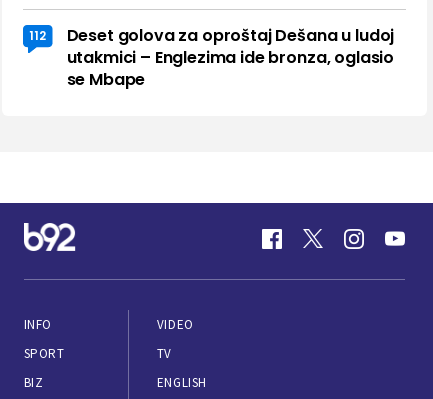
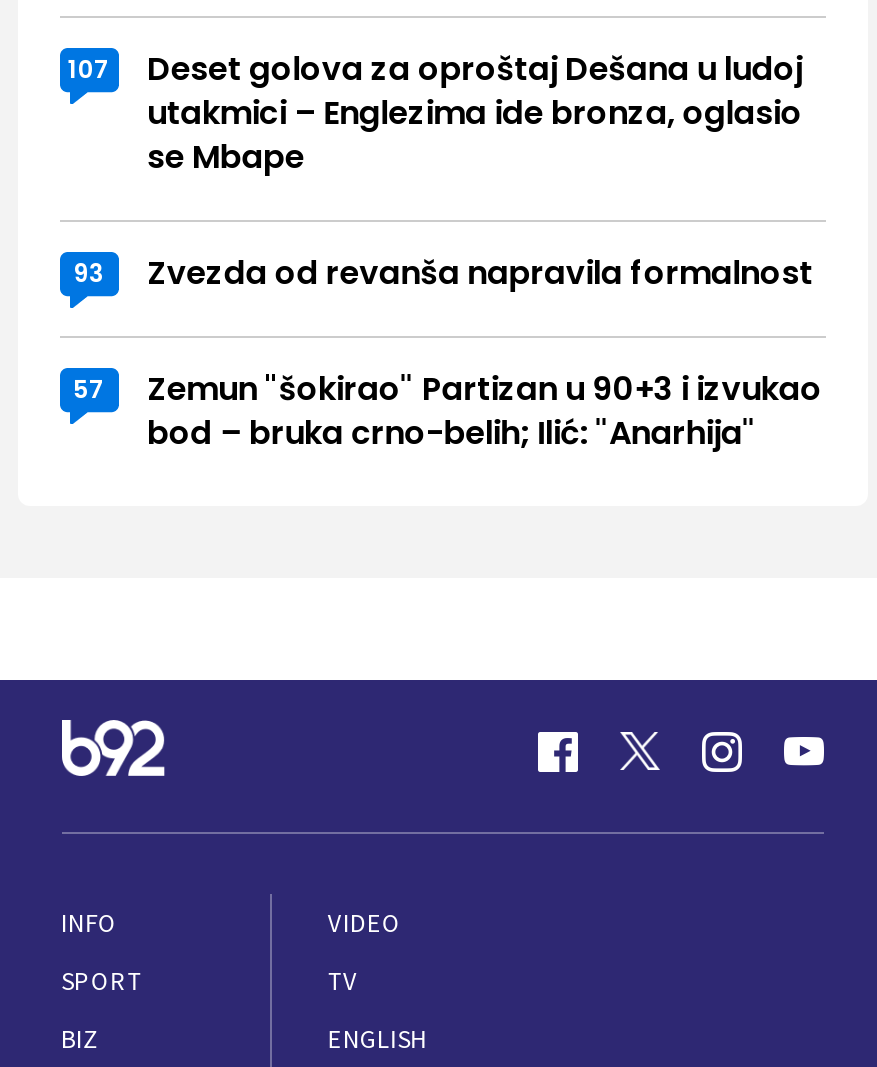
[29,24,394,47] 112 Deset golova za oproštaj Dešana u ludoj -> [68,46,803,92] 107 Deset golova za oproštaj Dešana u ludoj
none -> [73,250,822,456] 93 | Zvezda od revanša napravila formalnost | 57 | Zemun "šokirao" Partizan u 90+3 i izvukao | bod – bruka crno-belih; Ilić: "Anarhija"

